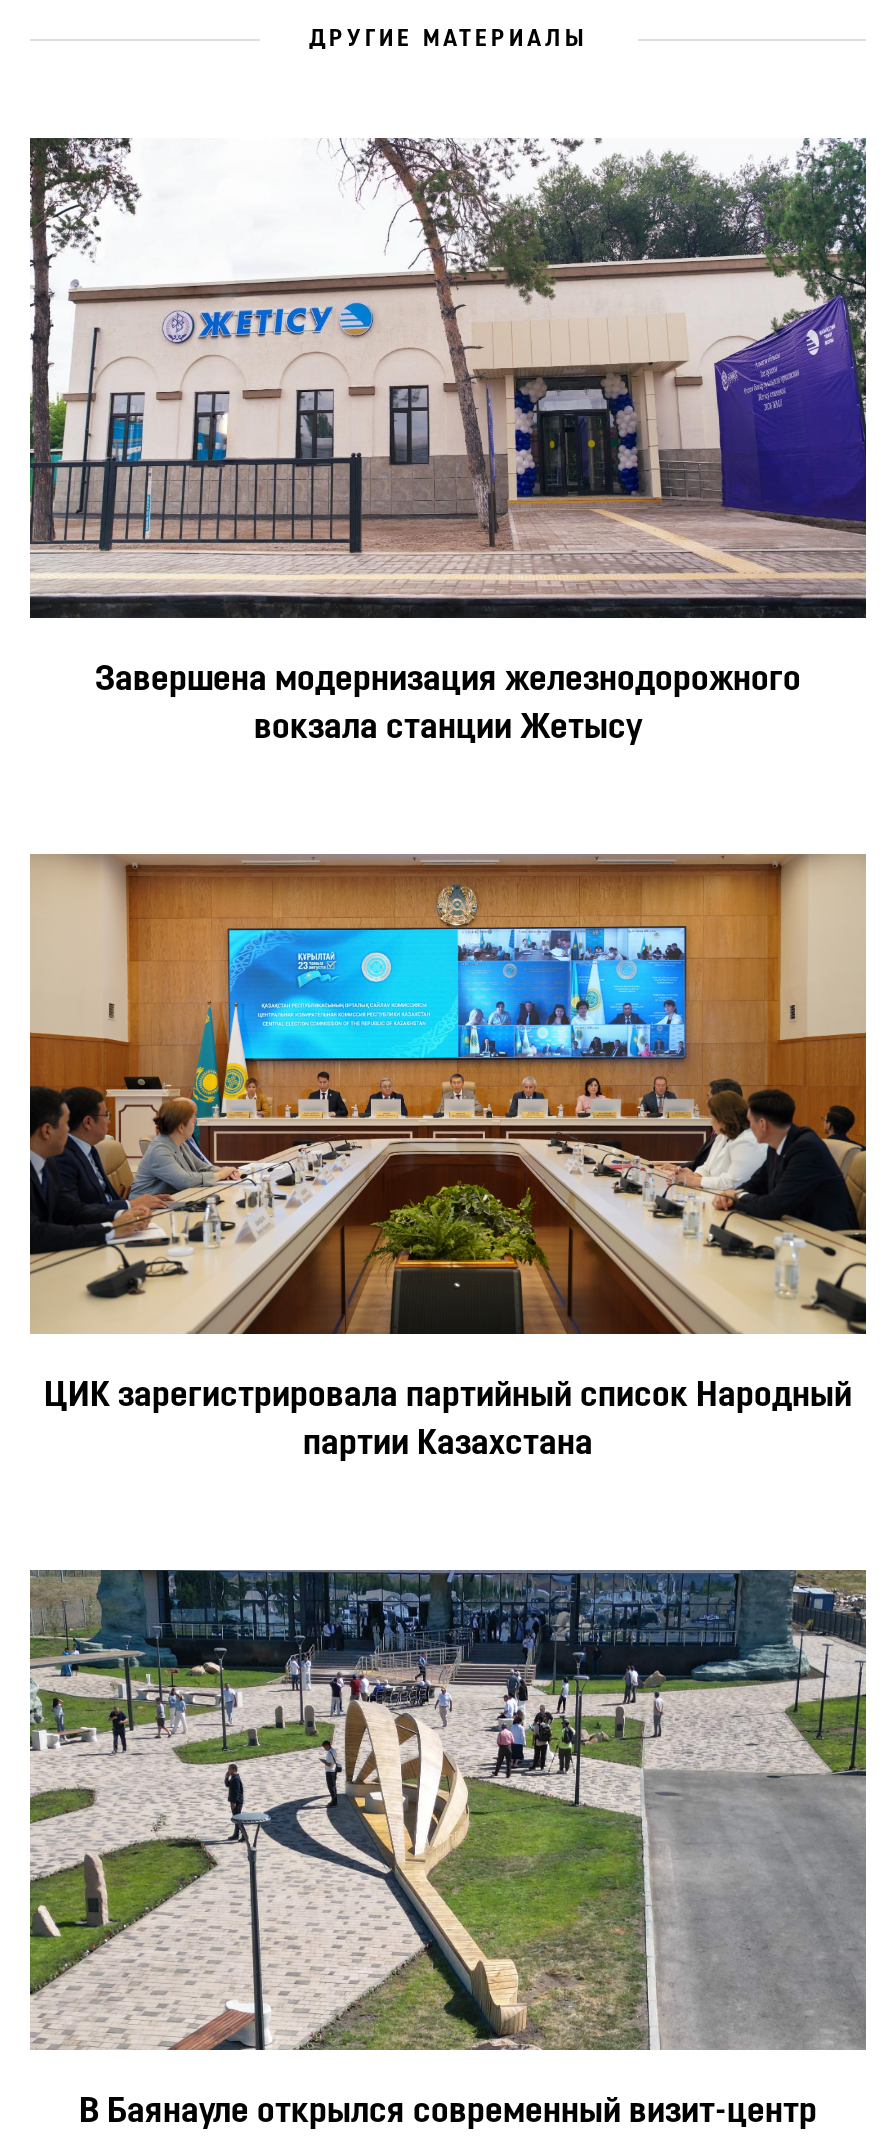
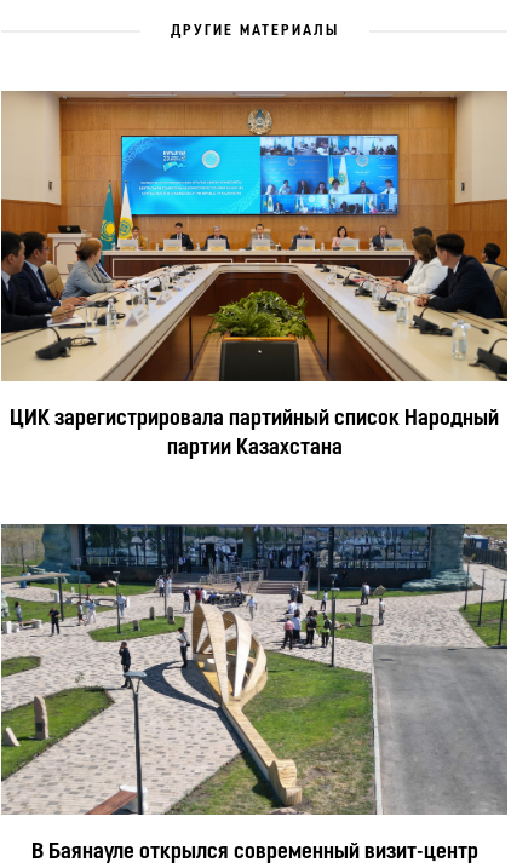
[28,136,868,748] [image] | Завершена модернизация железнодорожного | вокзала станции Жетысу -> none

